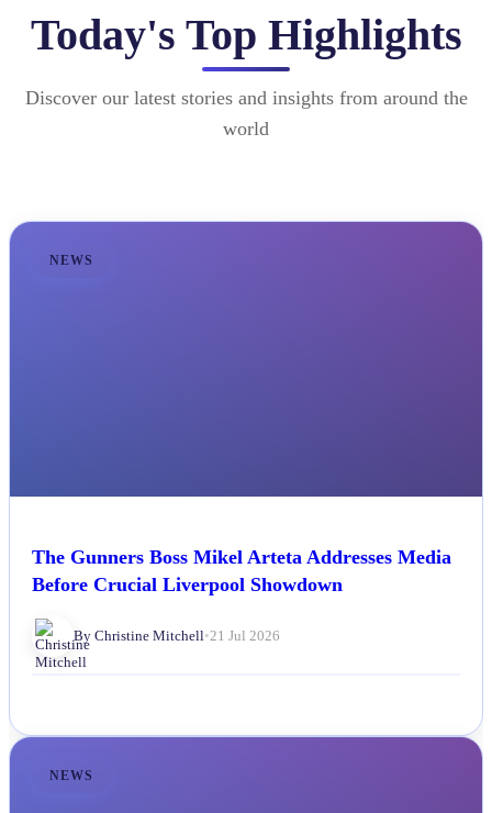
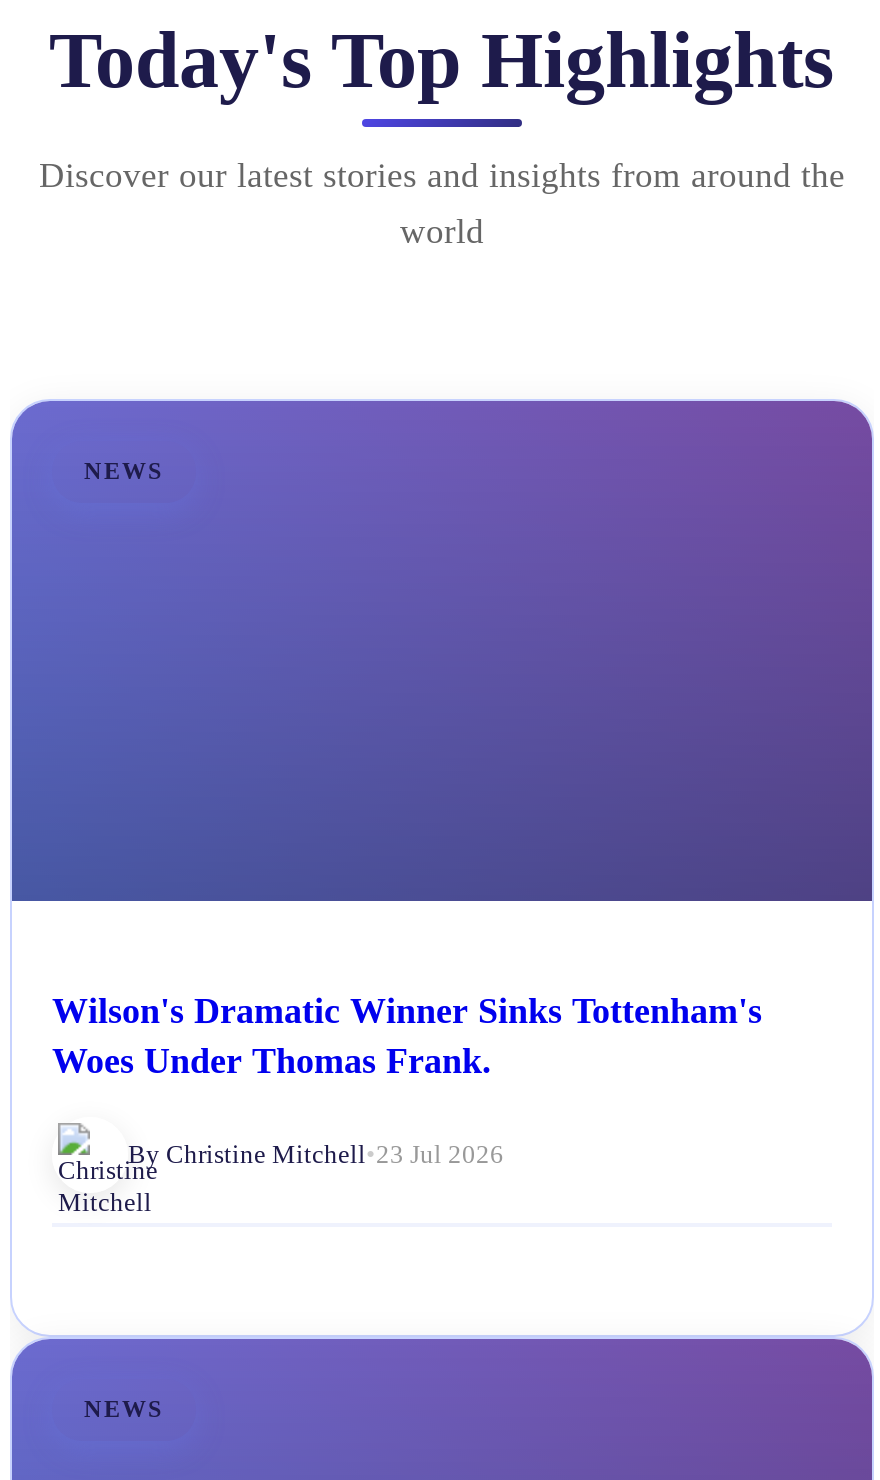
[32,546,451,596] The Gunners Boss Mikel Arteta Addresses Media | Before Crucial Liverpool Showdown -> [52,992,762,1082] Wilson's Dramatic Winner Sinks Tottenham's | Woes Under Thomas Frank.
[74,628,280,644] By Christine Mitchell • 21 Jul 2026 -> [128,1140,504,1170] By Christine Mitchell • 23 Jul 2026

